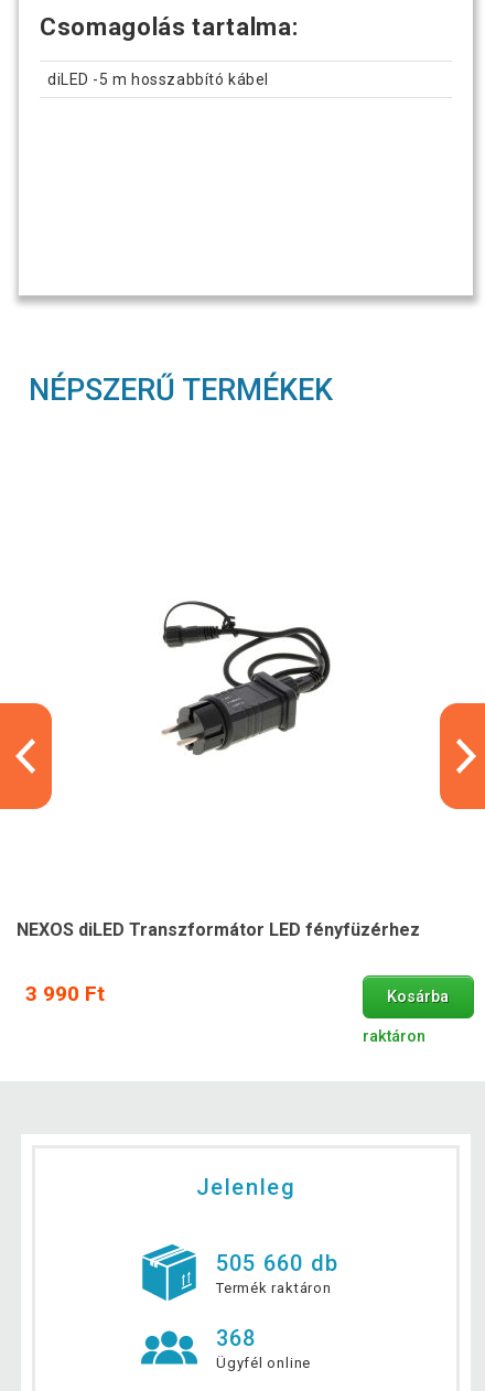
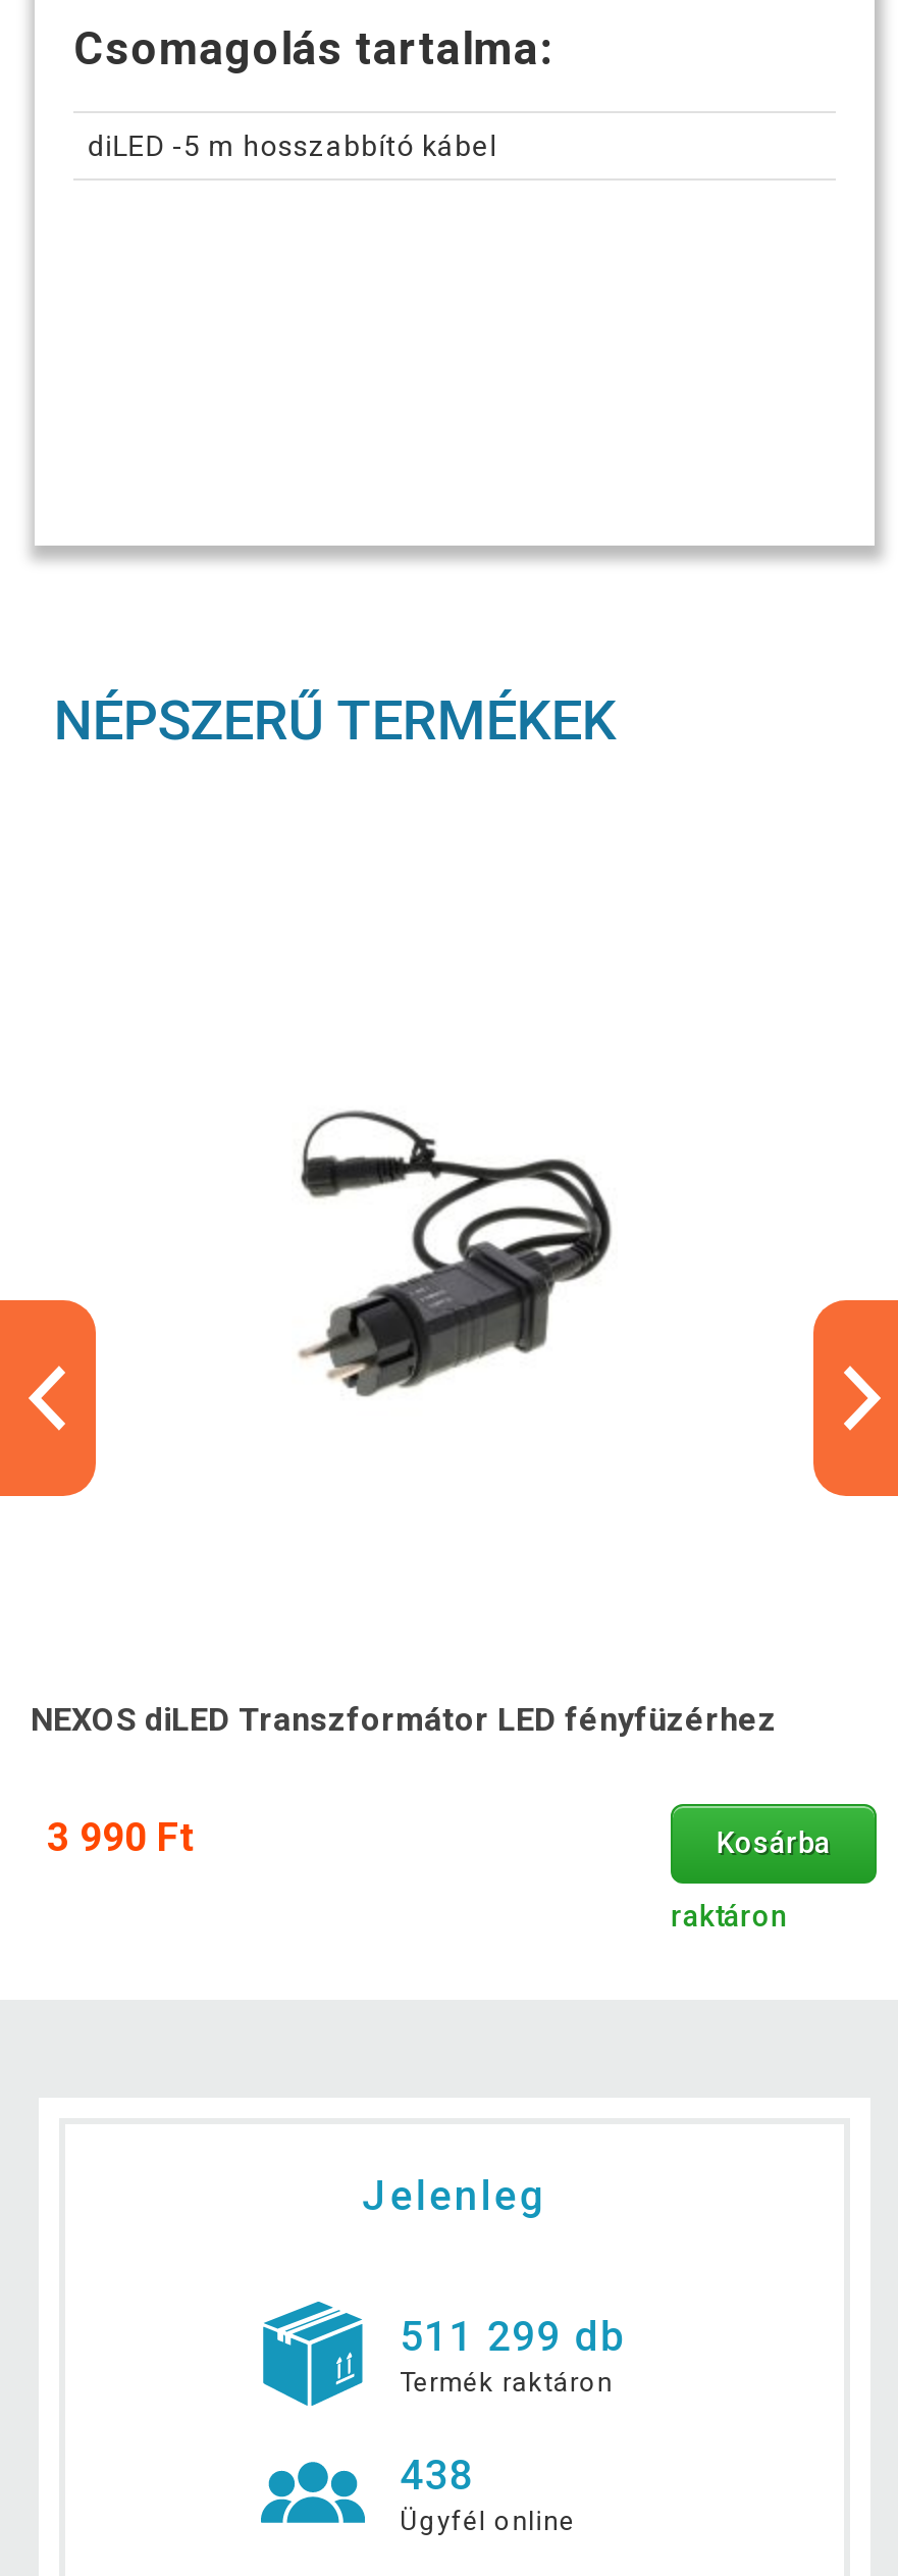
[216,1250,338,1277] 505 660 db -> [400,2312,626,2361] 511 299 db
[216,1325,256,1352] 368 -> [400,2451,474,2500] 438

